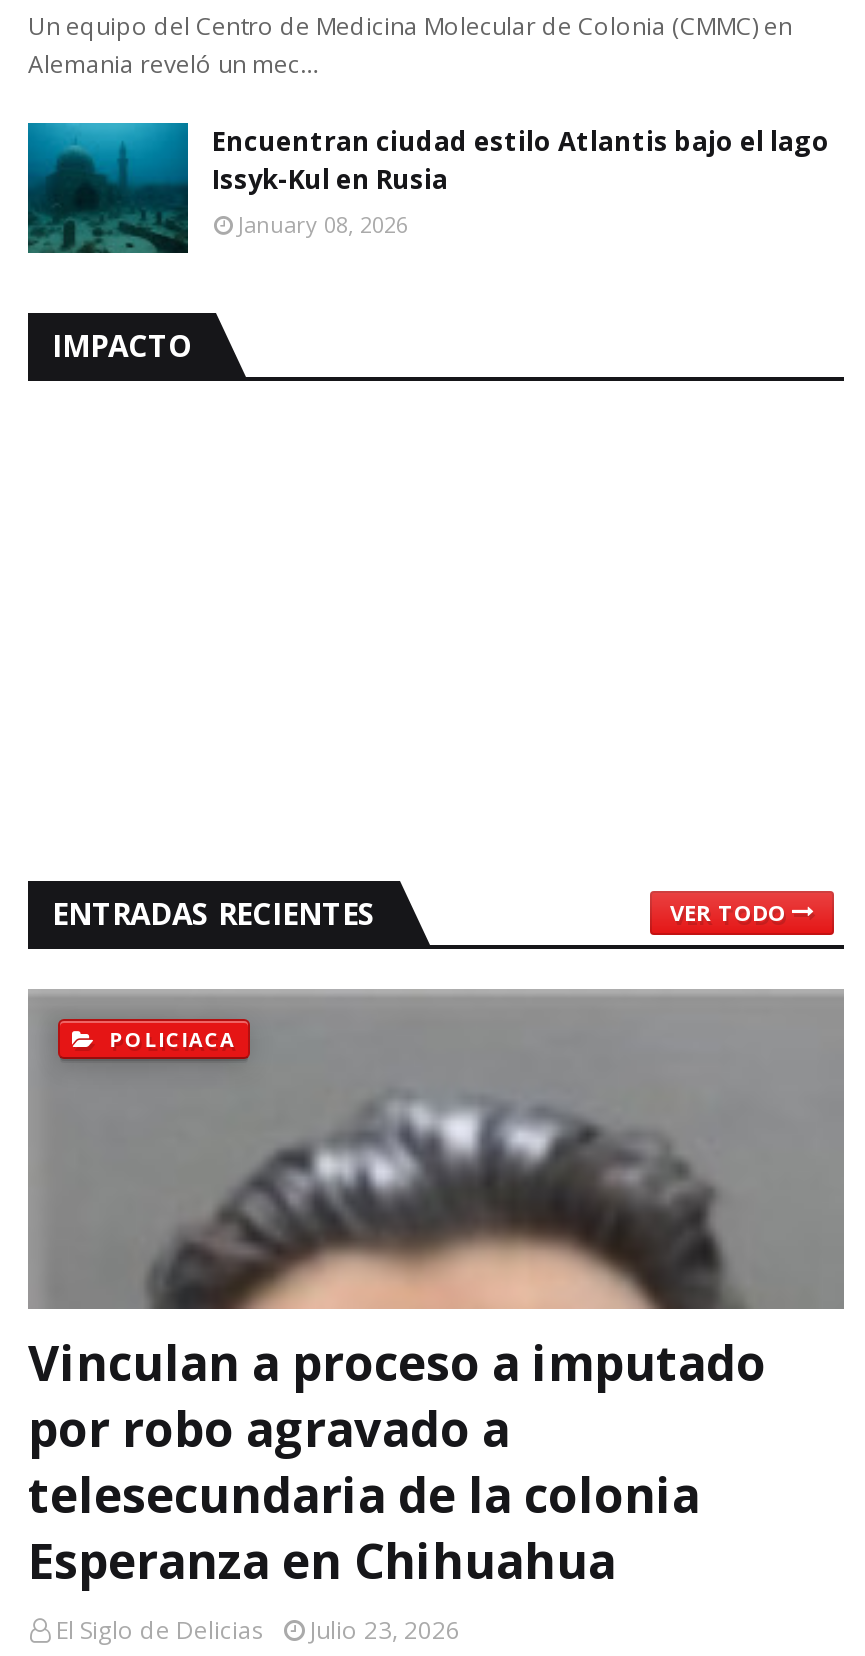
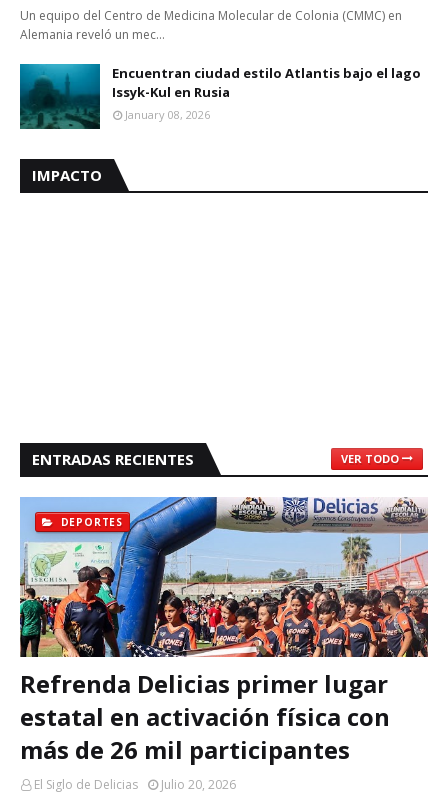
[28,989,844,1311] [image] | POLICIACA -> [19,496,429,657] [image] | DEPORTES
[28,1329,766,1593] Vinculan a proceso a imputado | por robo agravado a | telesecundaria de la colonia | Esperanza en Chihuahua -> [20,667,390,766] Refrenda Delicias primer lugar | estatal en activación física con | más de 26 mil participantes
[56,1613,460,1647] El Siglo de Delicias Julio 23, 2026 -> [34,776,236,793] El Siglo de Delicias Julio 20, 2026

